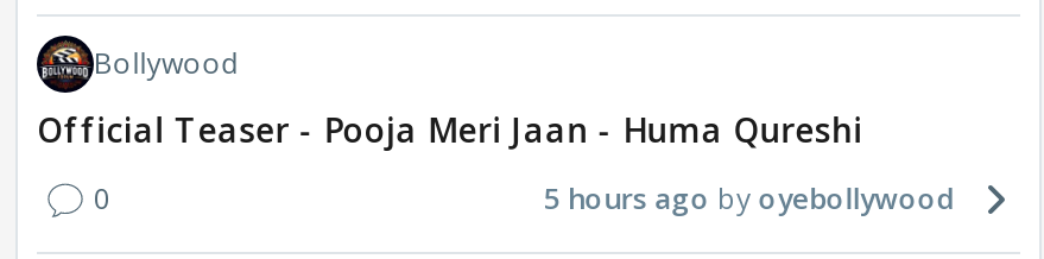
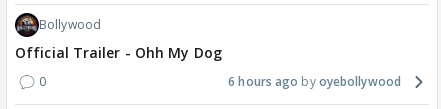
[37,107,863,152] Official Teaser - Pooja Meri Jaan - Huma Qureshi -> [15,43,222,62] Official Trailer - Ohh My Dog
[543,178,954,219] 5 hours ago oyebollywood -> [228,73,401,90] 6 hours ago oyebollywood

